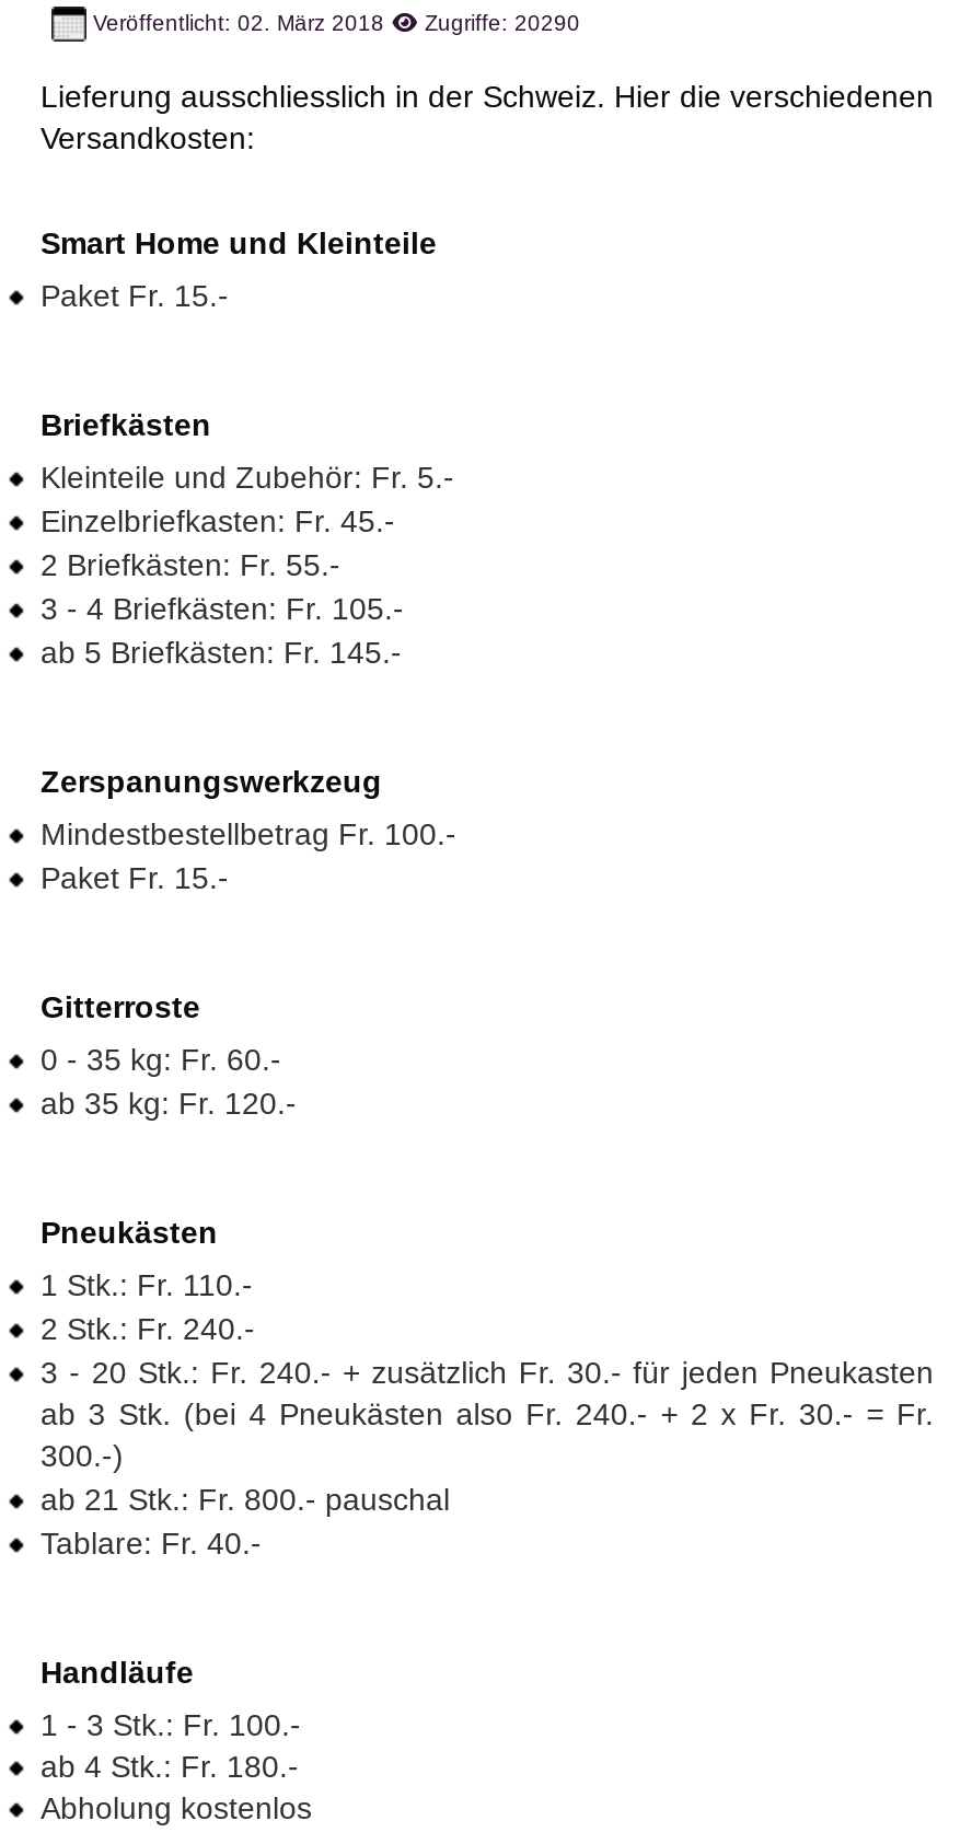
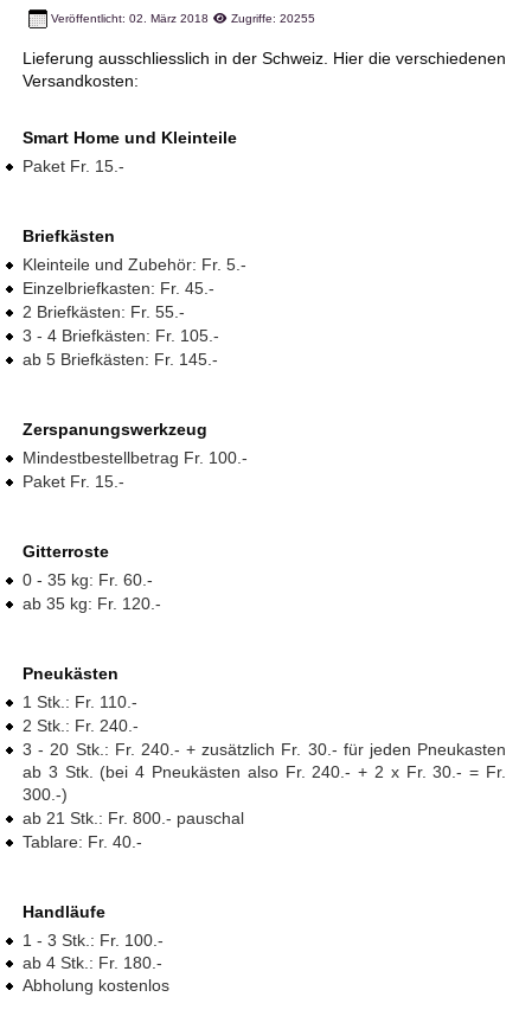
[93,11,580,35] Veröffentlicht: 02. März 2018 Zugriffe: 20290 -> [51,12,315,25] Veröffentlicht: 02. März 2018 Zugriffe: 20255

